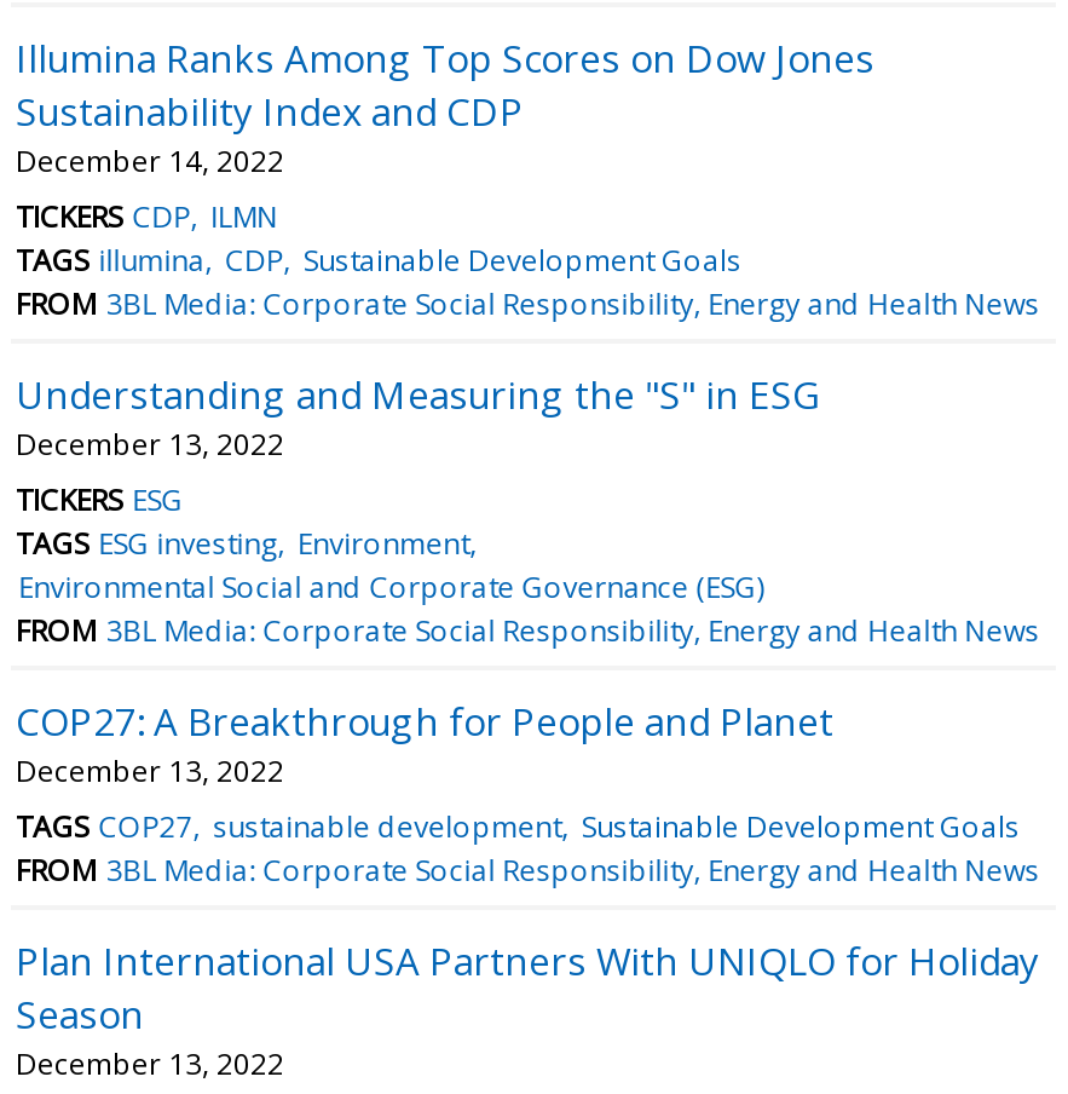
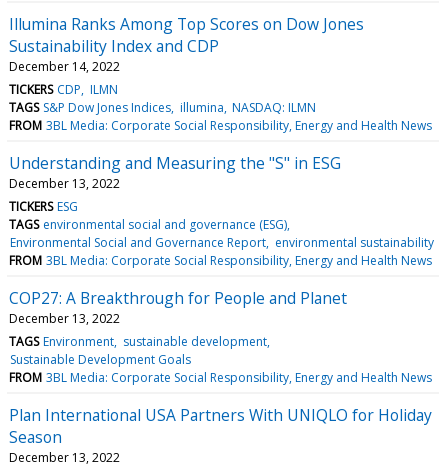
[16,239,741,281] TAGS illumina CDP Sustainable Development Goals -> [9,99,316,116] TAGS S&P Dow Jones Indices illumina NASDAQ: ILMN
[16,523,764,607] TAGS ESG investing Environment | Environmental Social and Corporate Governance (ESG) -> [9,216,434,251] TAGS environmental social and governance (ESG) | Environmental Social and Governance Report environmental sustainability
[16,806,1019,847] TAGS COP27 sustainable development Sustainable Development Goals -> [9,333,267,368] TAGS Environment sustainable development | Sustainable Development Goals

